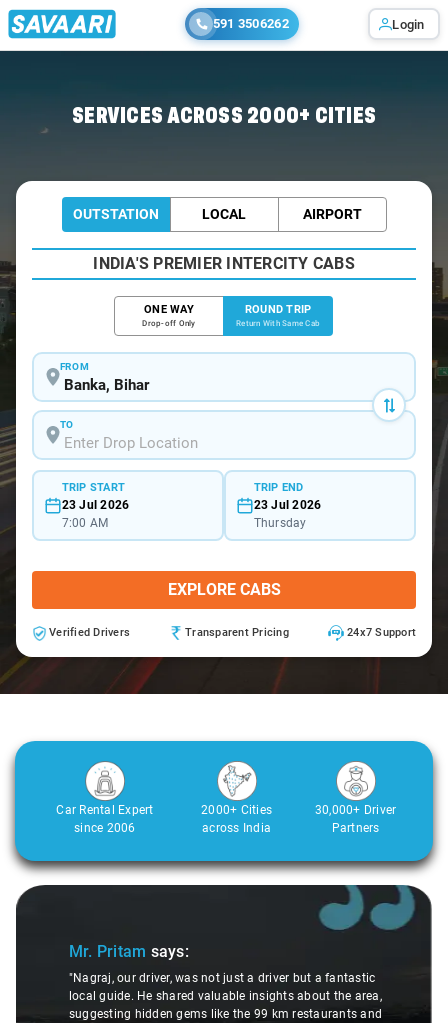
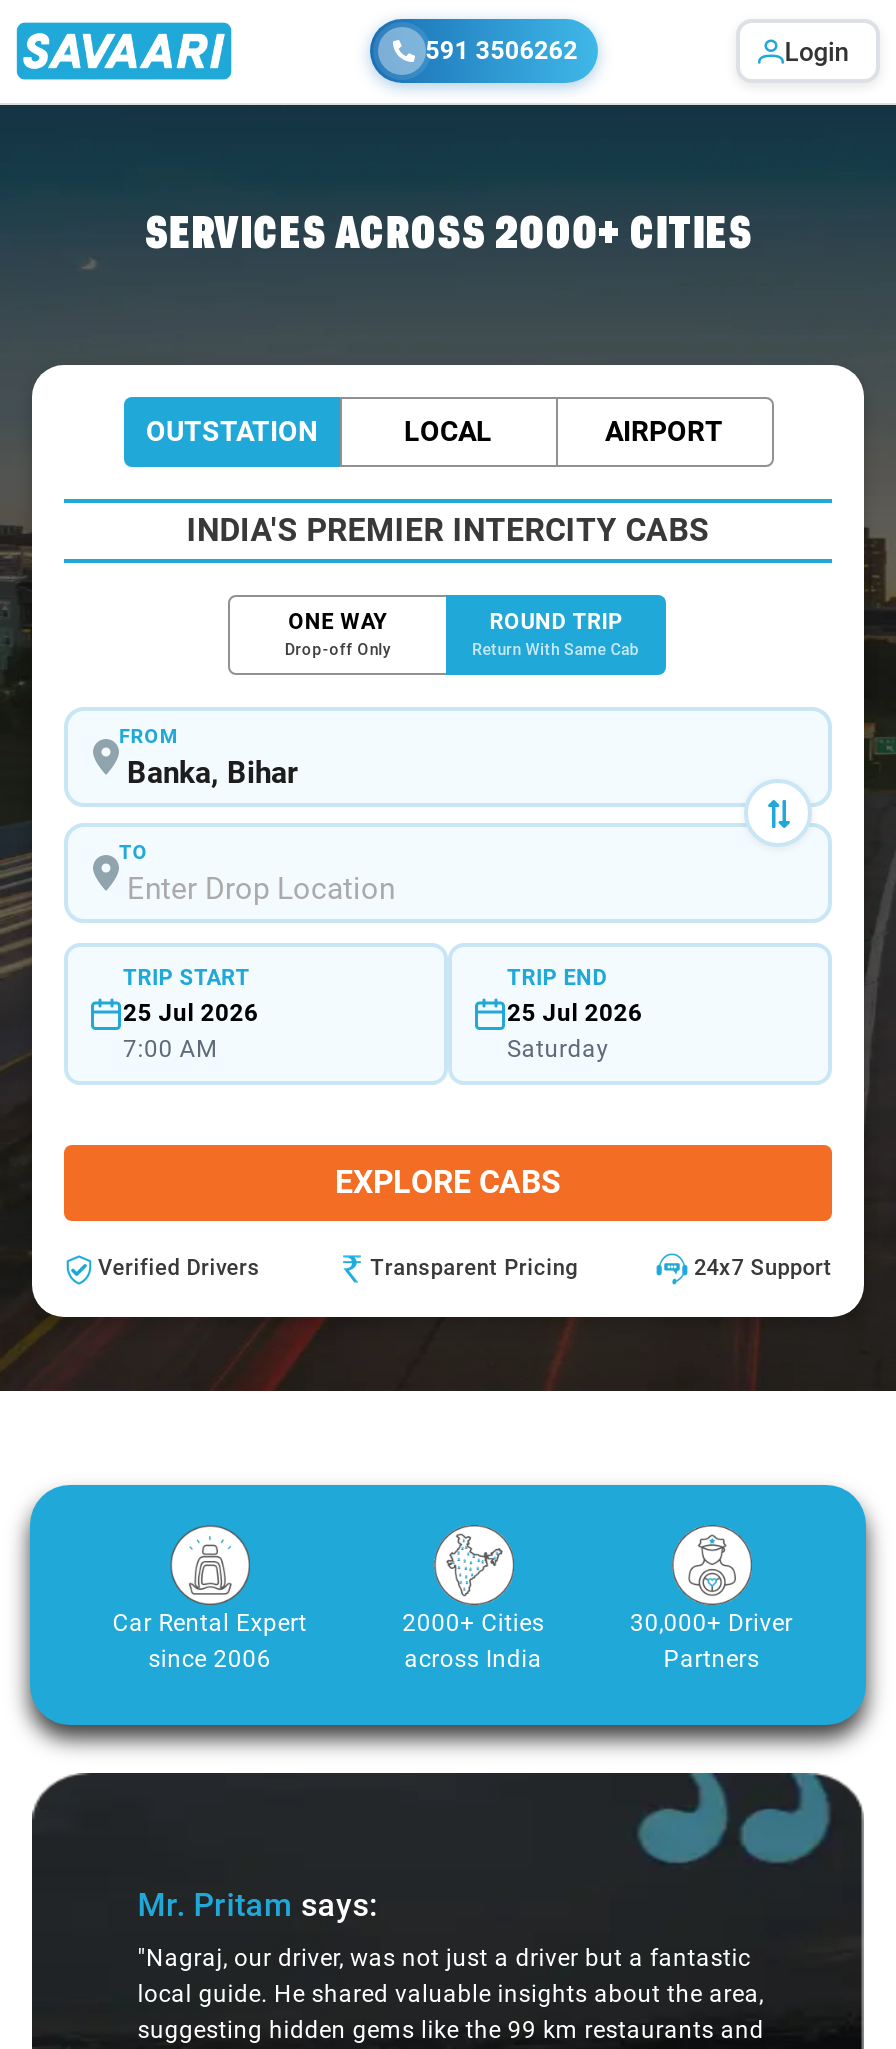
[61,497,129,511] 23 Jul 2026 -> [123,998,258,1026] 25 Jul 2026
[253,497,321,529] 23 Jul 2026 | Thursday -> [507,998,642,1062] 25 Jul 2026 | Saturday

